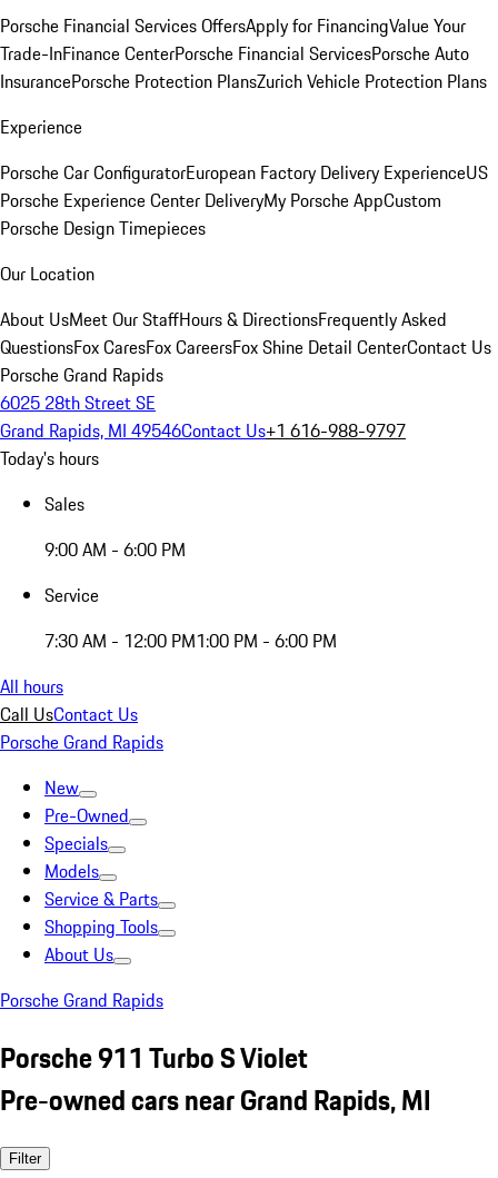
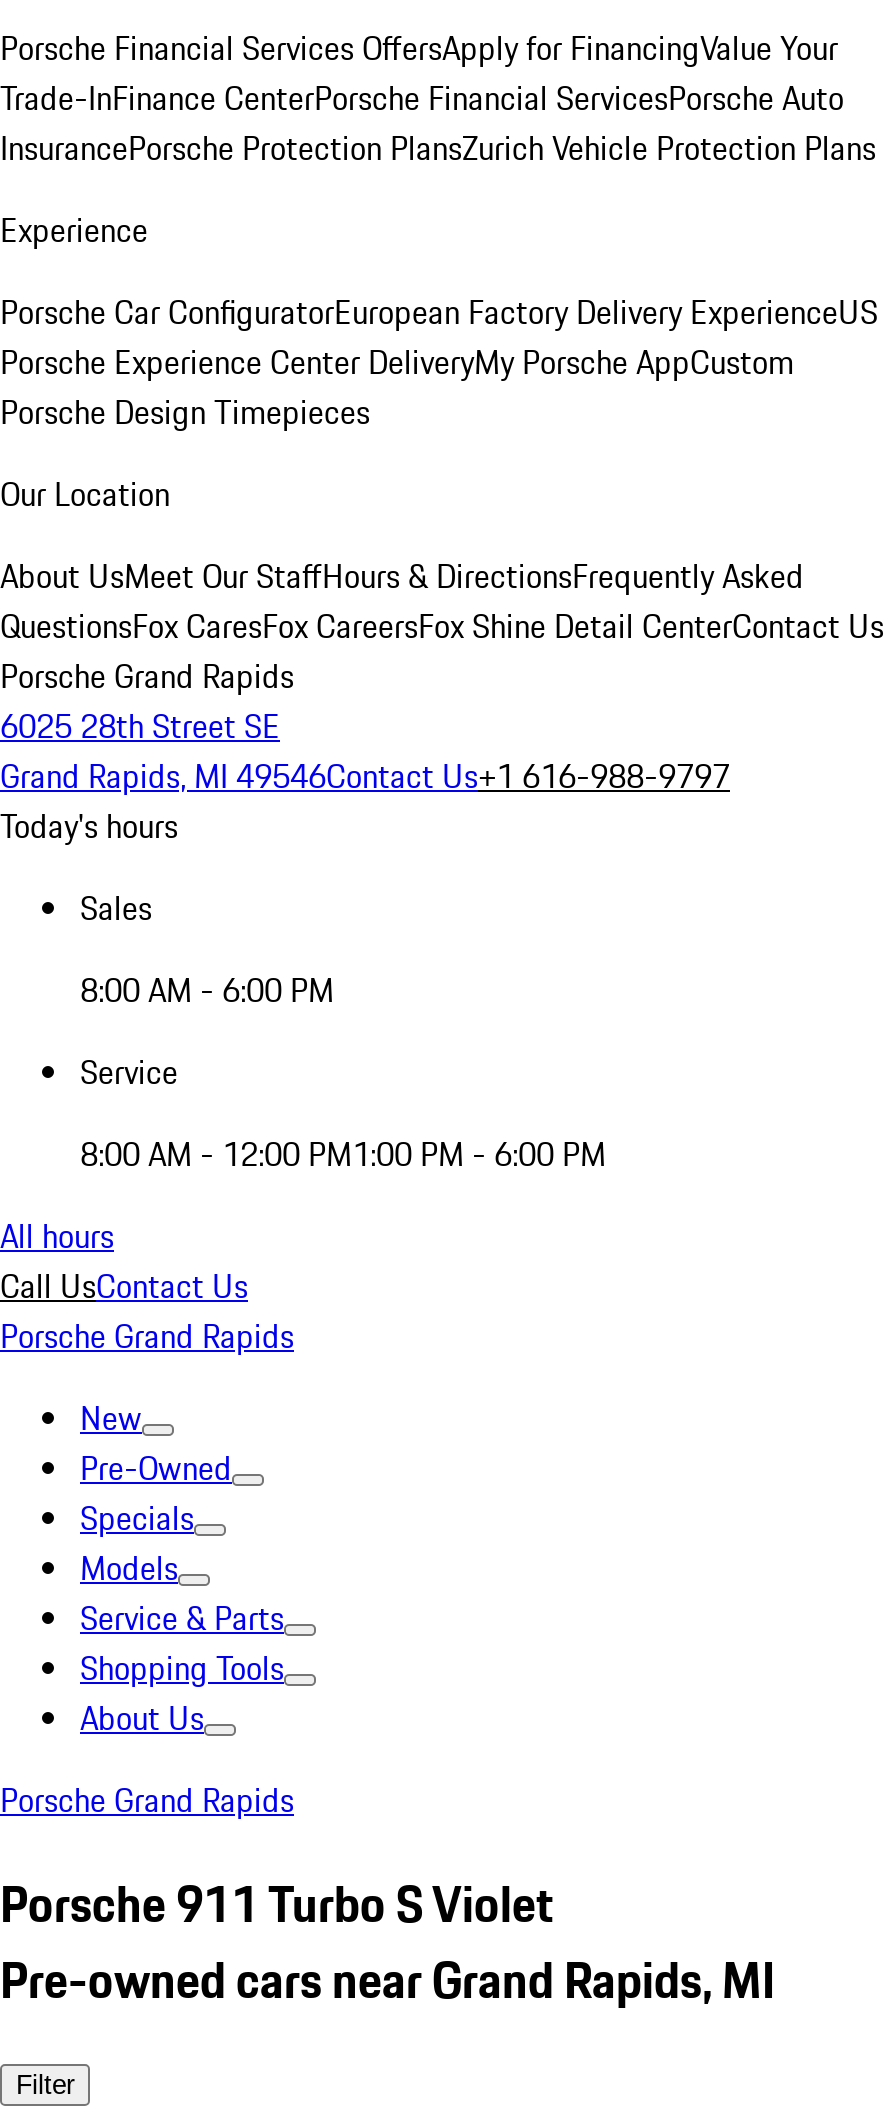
[44,536,186,563] 9:00 AM - 6:00 PM -> [80,966,334,1014] 8:00 AM - 6:00 PM
[44,627,337,654] 7:30 AM - 12:00 PM1:00 PM - 6:00 PM -> [80,1130,606,1178] 8:00 AM - 12:00 PM1:00 PM - 6:00 PM

